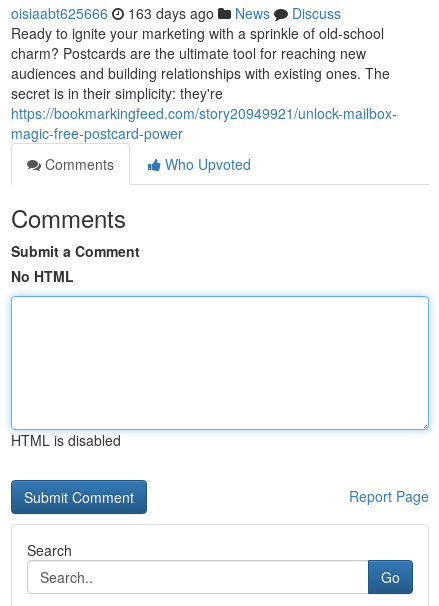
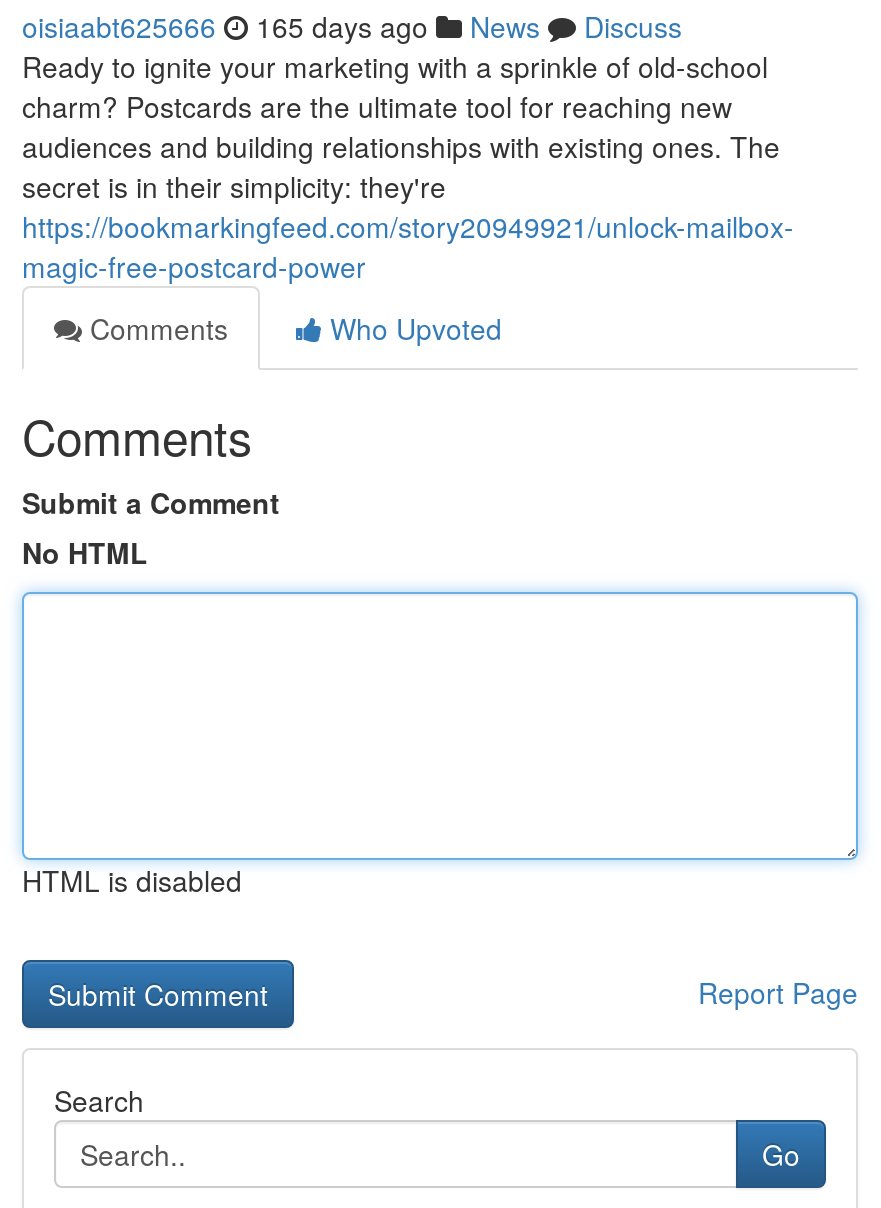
[11,3,341,23] oisiaabt625666 163 days ago News Discuss -> [22,6,682,46] oisiaabt625666 165 days ago News Discuss

